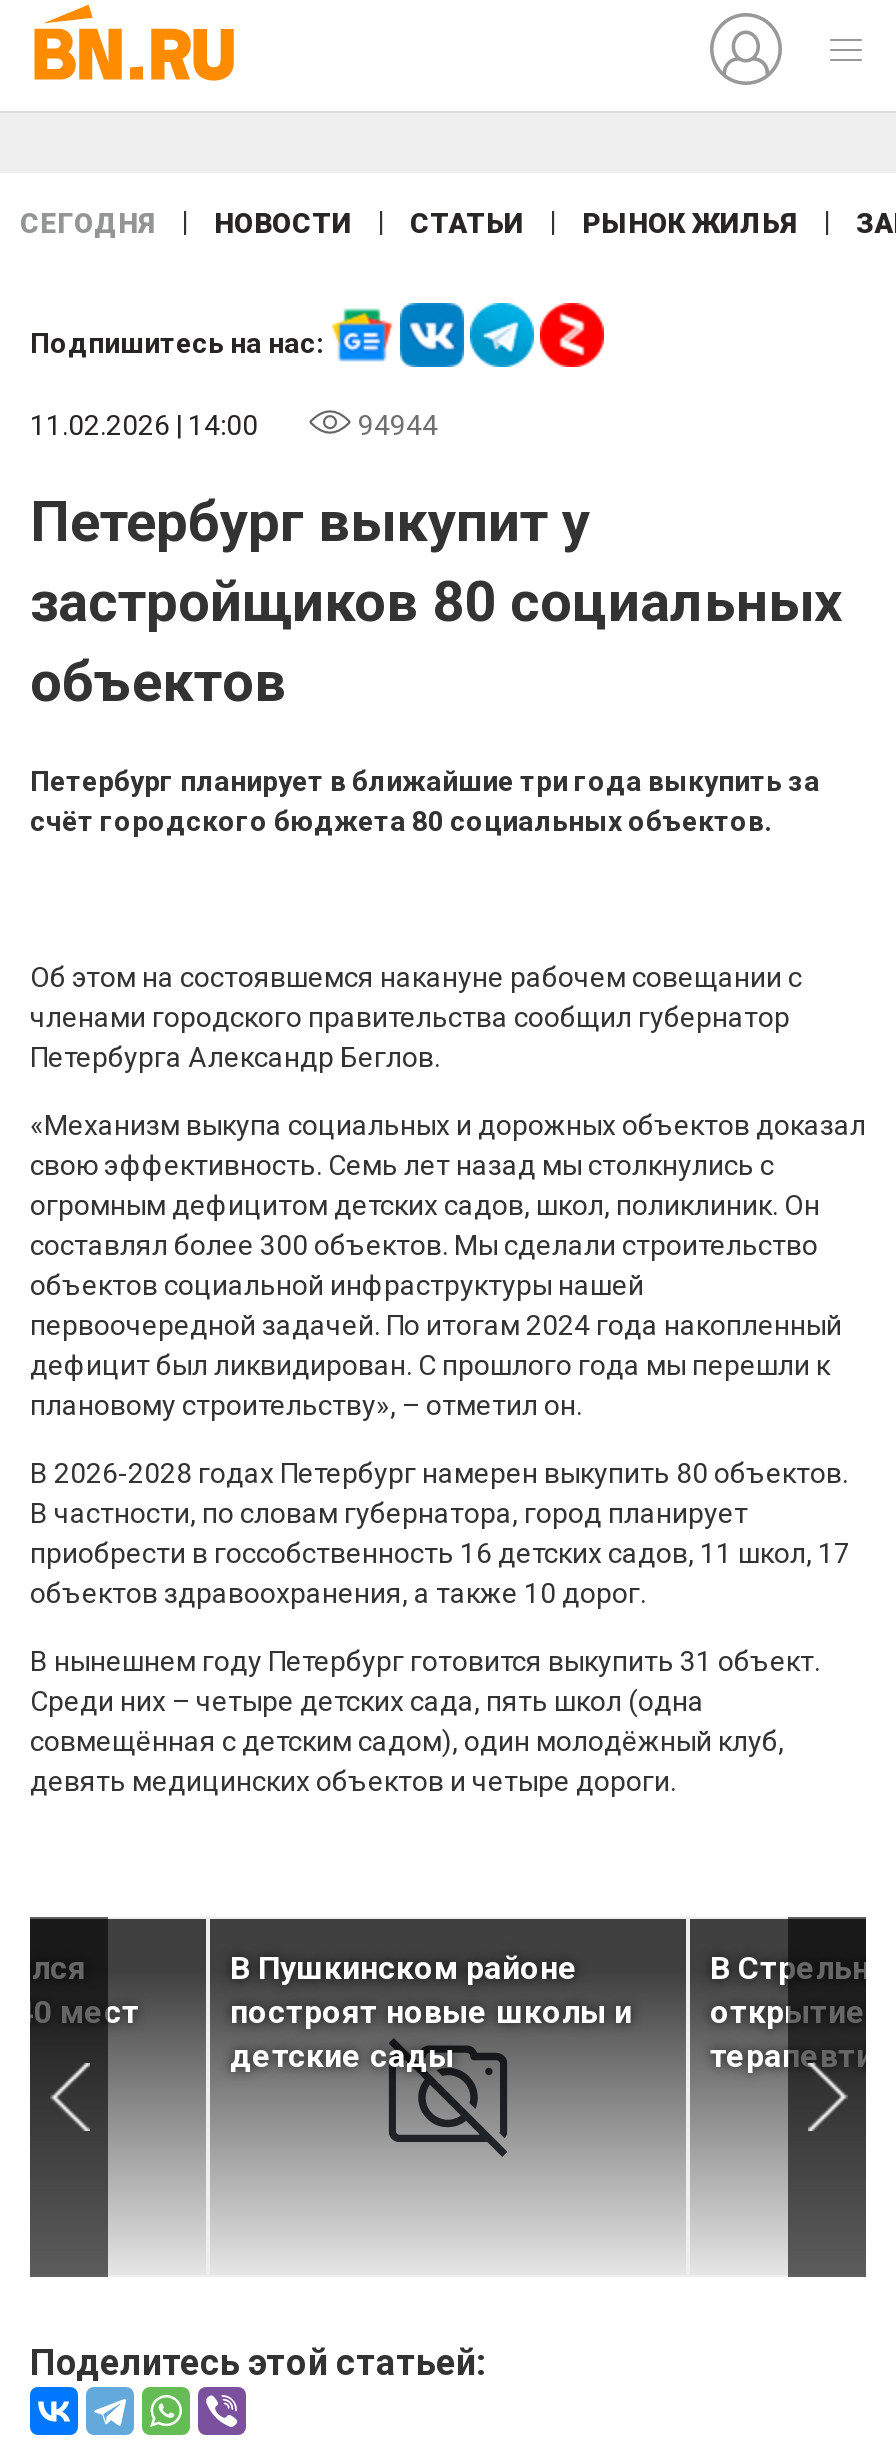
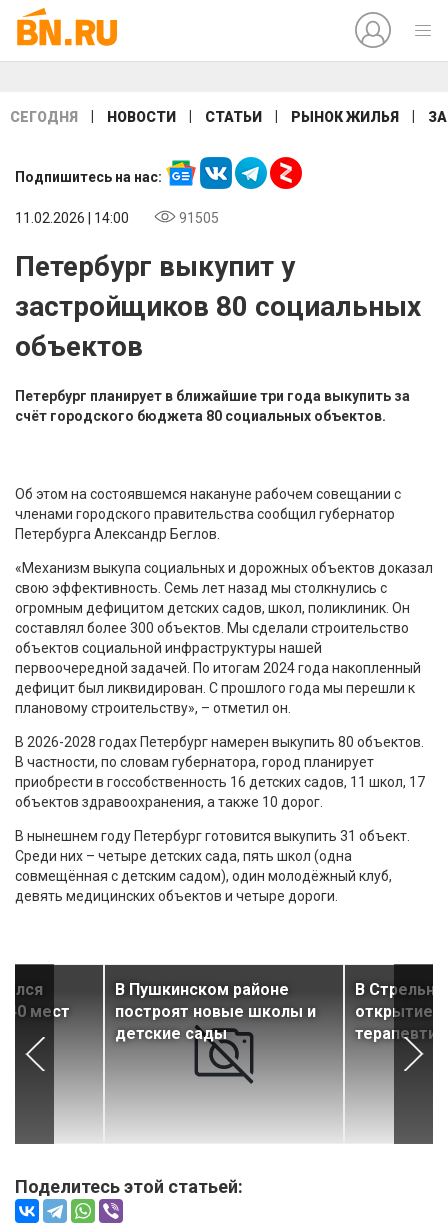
[358,409,438,441] 94944 -> [179,210,219,226] 91505

